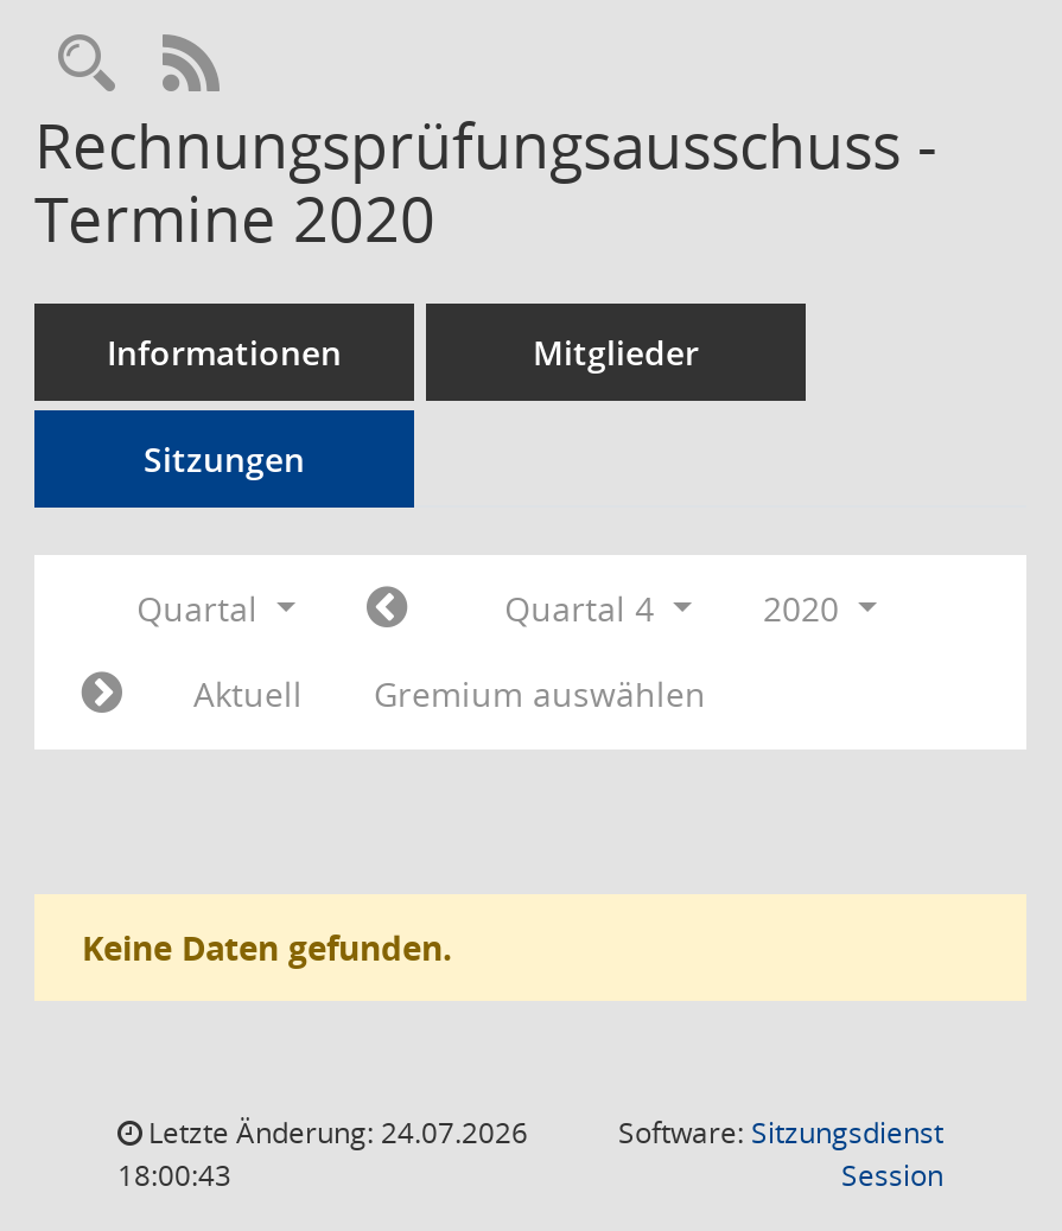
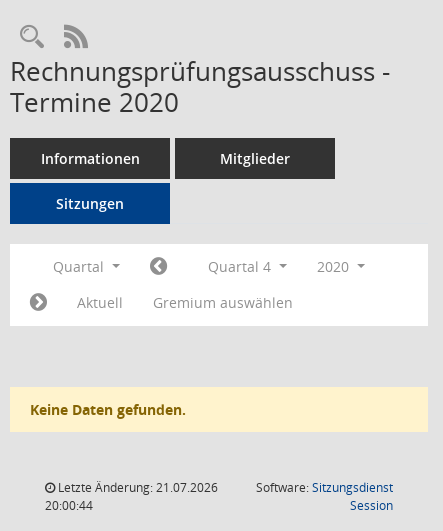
[141,1112,528,1153] Letzte Änderung: 24.07.2026 -> [55,479,218,496] Letzte Änderung: 21.07.2026
[117,1155,231,1195] 18:00:43 -> [45,497,93,514] 20:00:44

